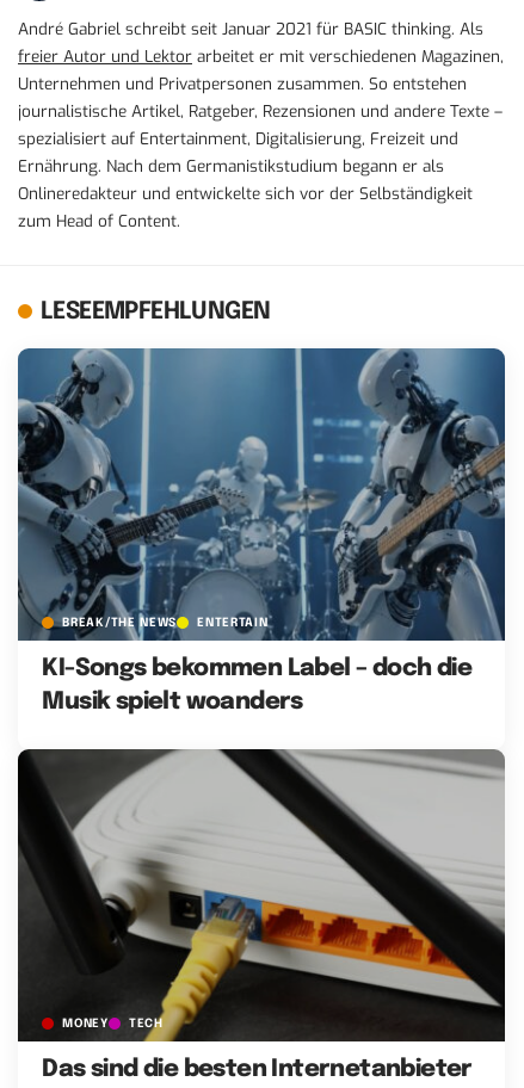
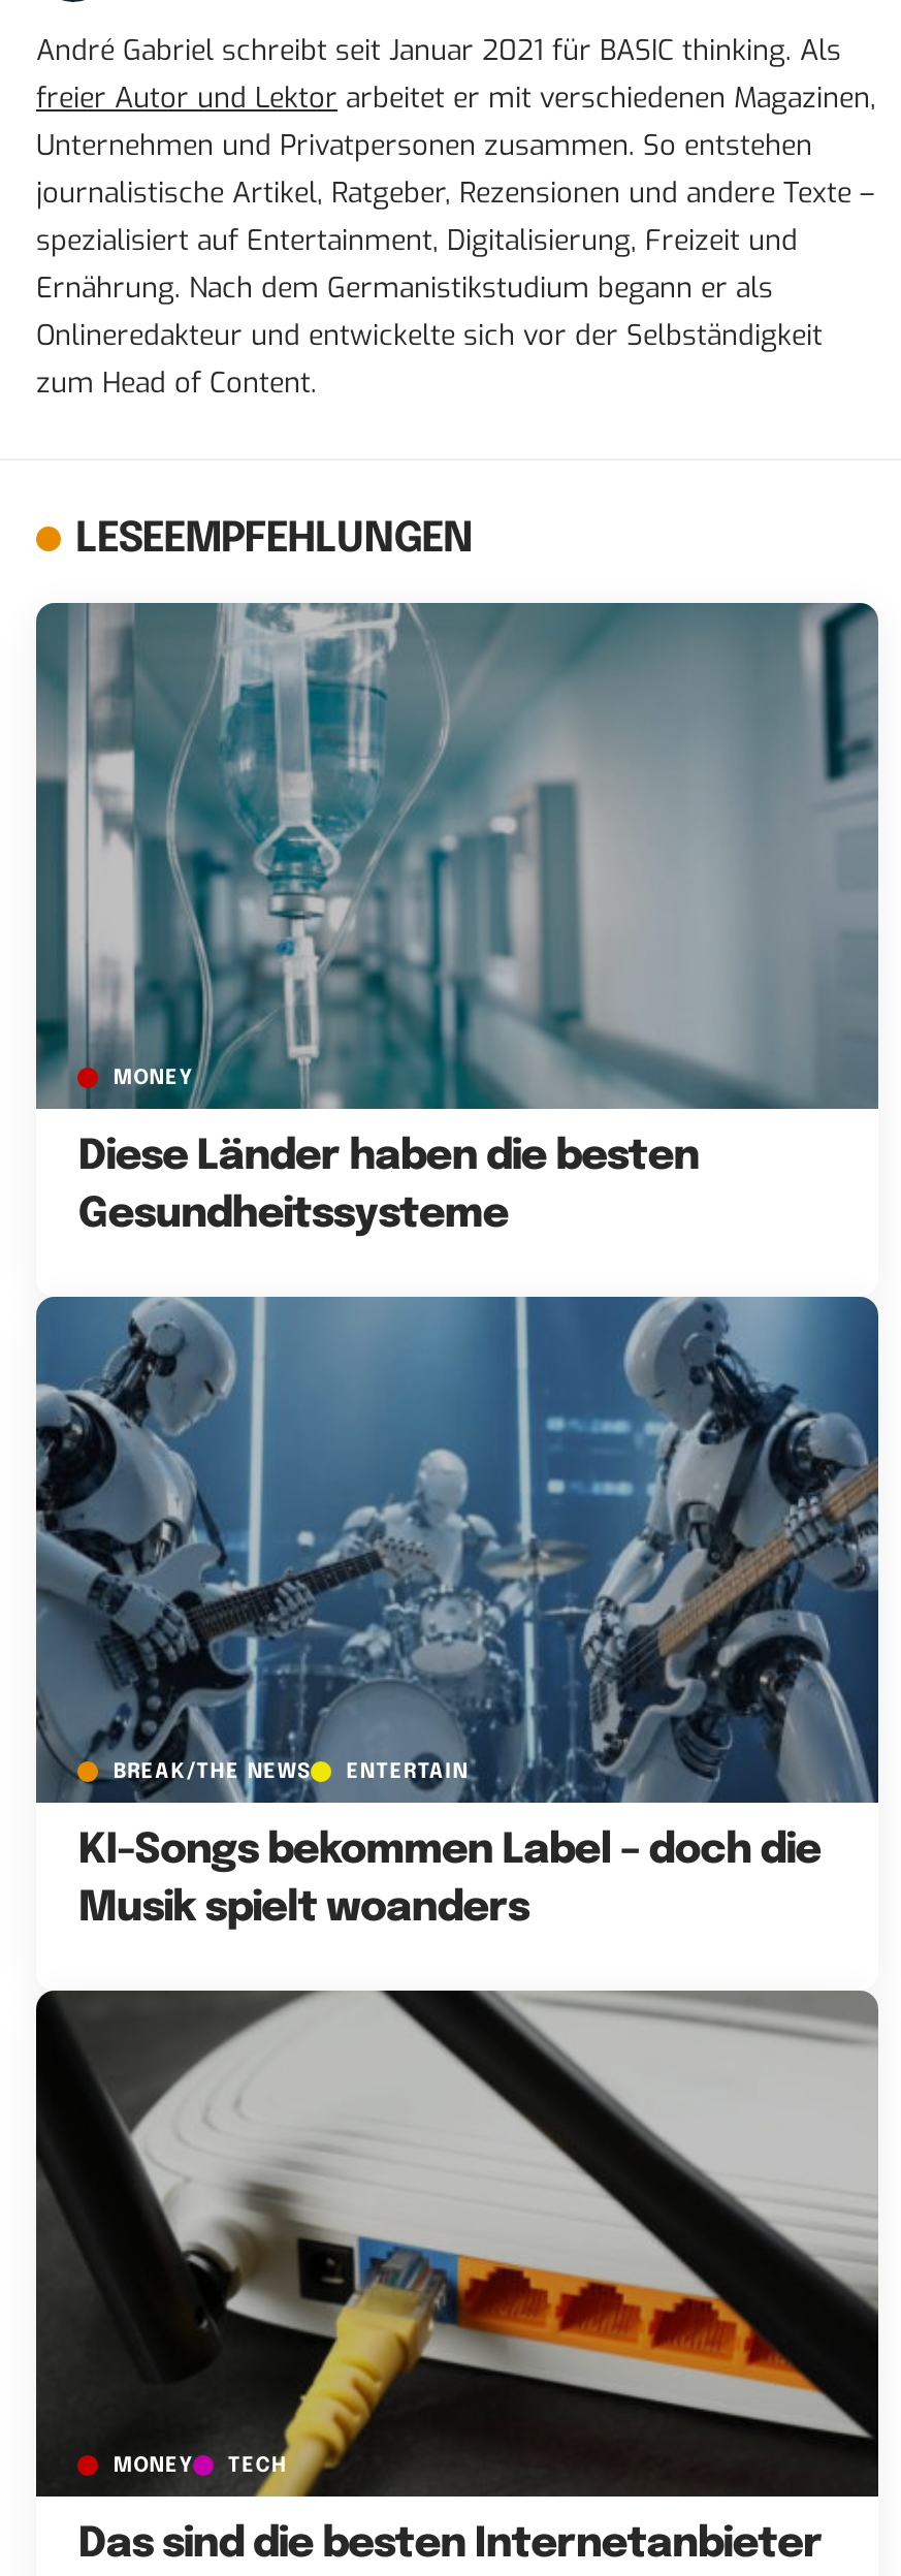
none -> [36,603,878,1236] [image] | MONEY | Diese Länder haben die besten | Gesundheitssysteme

